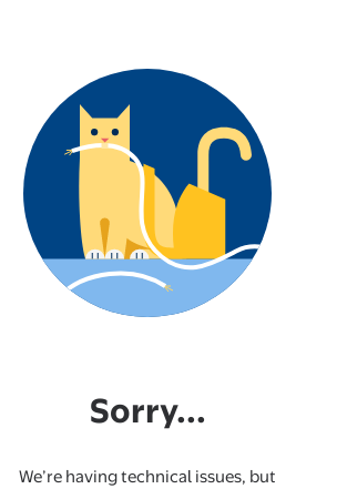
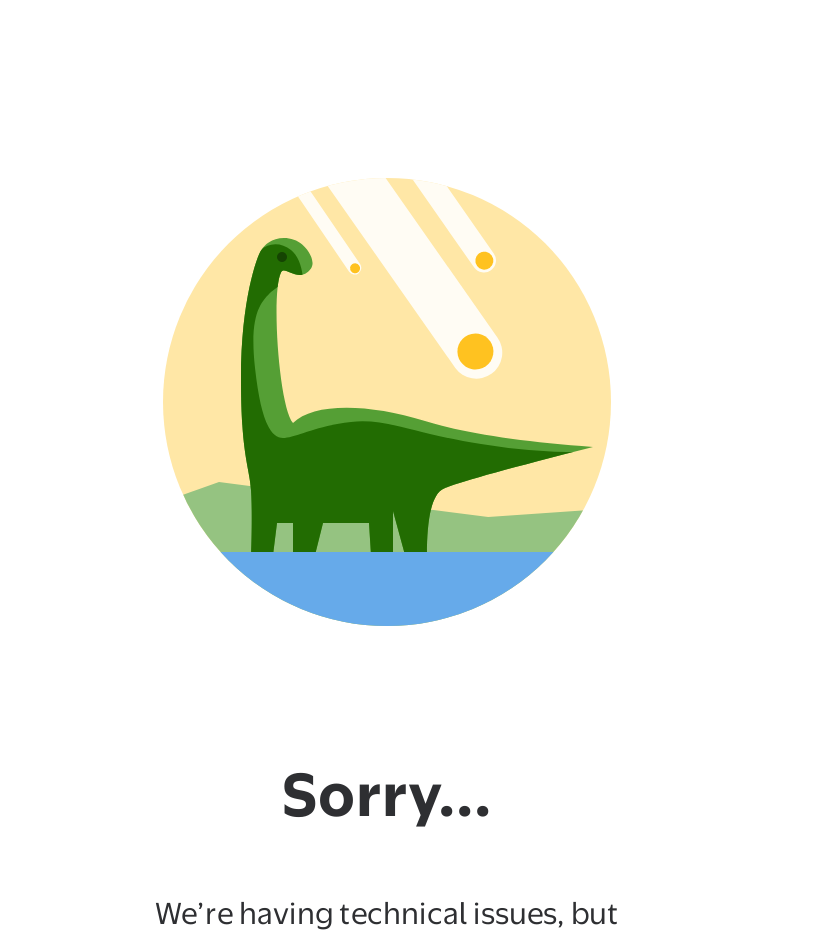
[22,68,273,293] [image] -> [163,178,611,580] [image]

